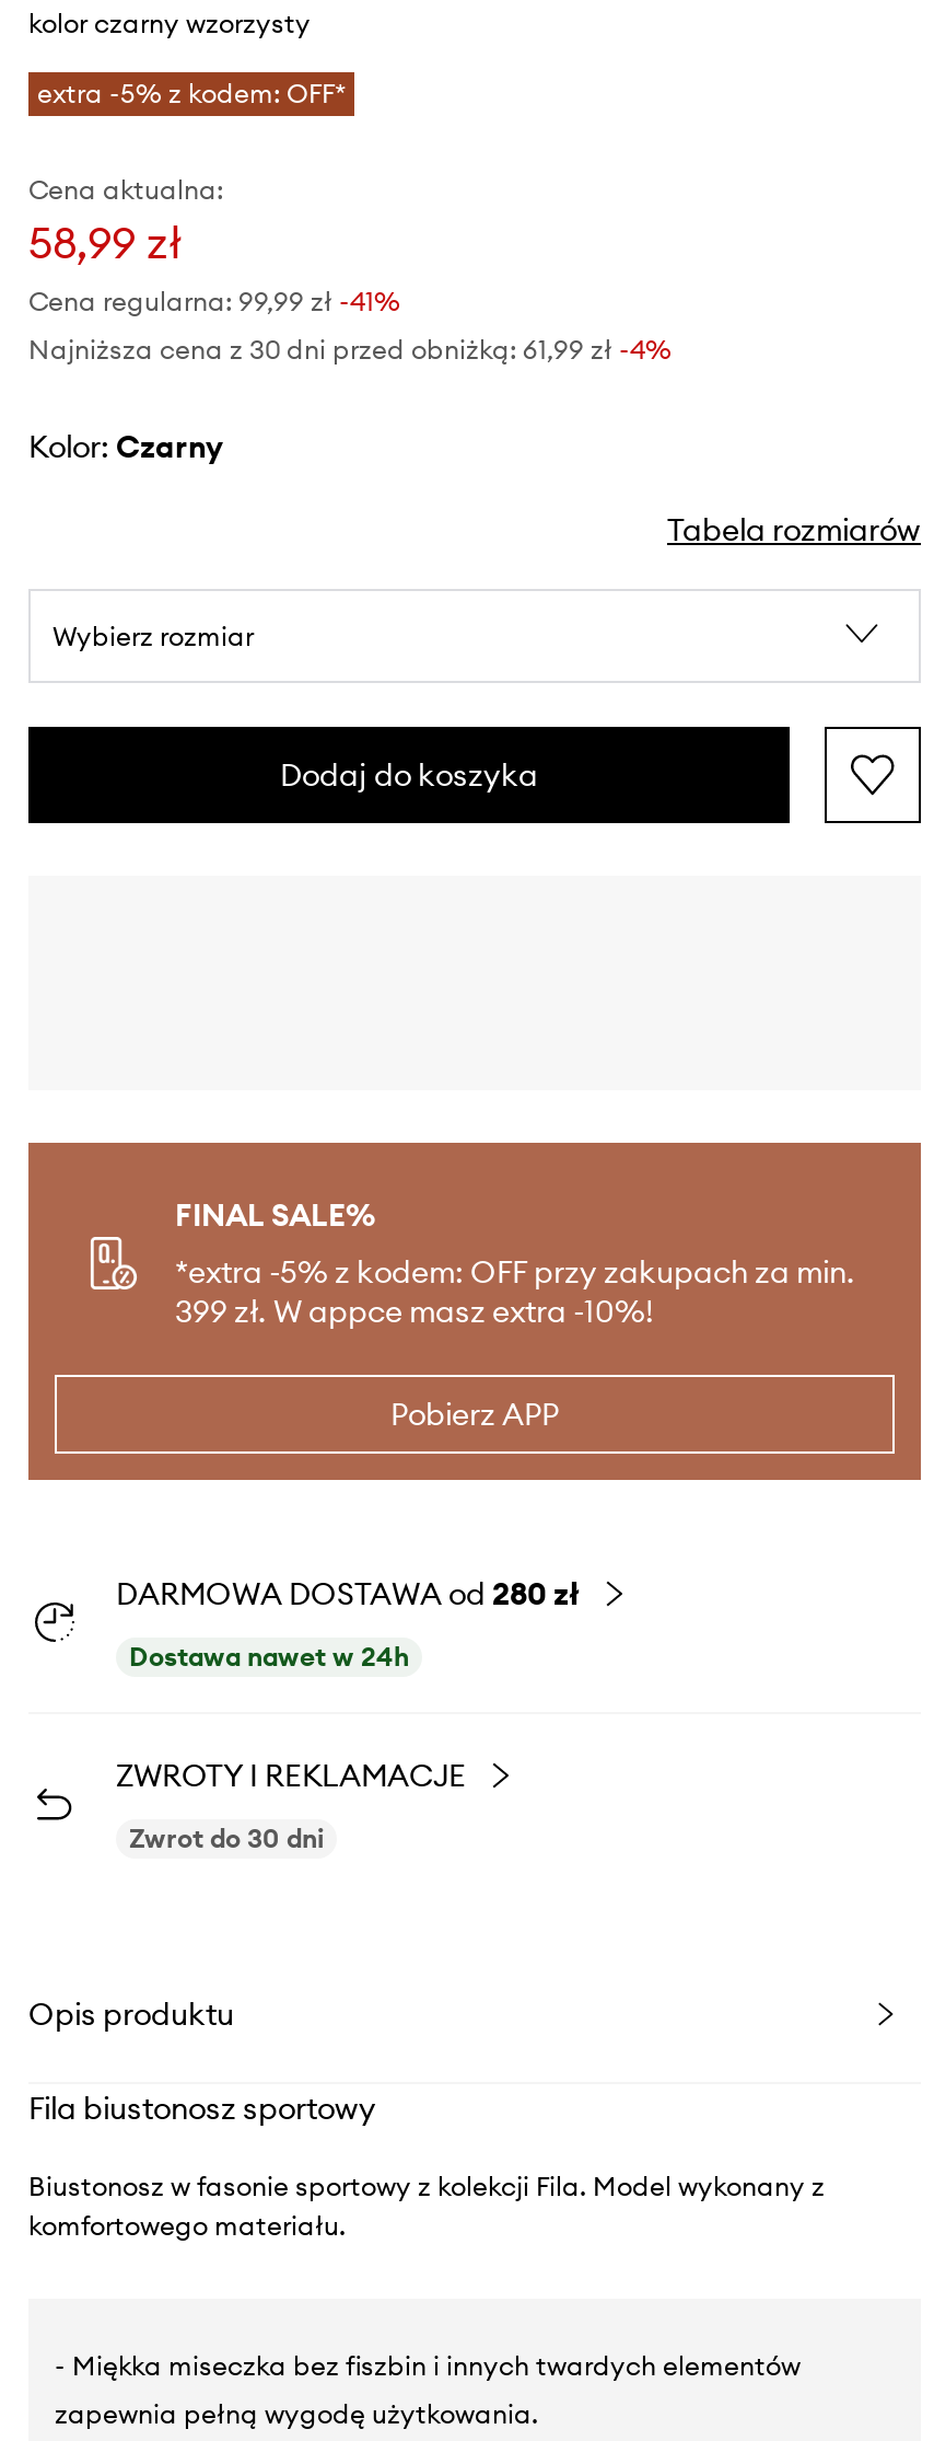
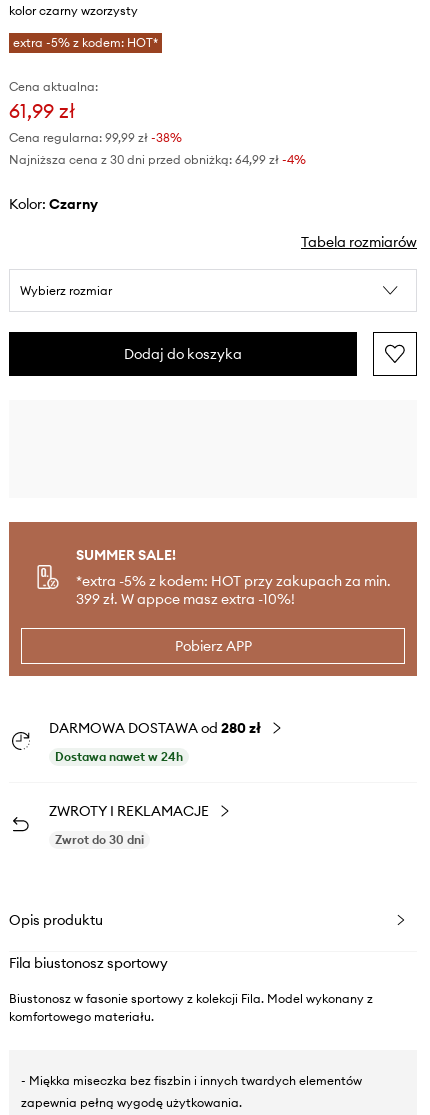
[37,77,346,110] extra -5% z kodem: OFF* -> [13,35,158,50] extra -5% z kodem: HOT*
[28,215,182,269] 58,99 zł -> [9,98,75,123] 61,99 zł
[28,285,400,318] Cena regularna: 99,99 zł -41% -> [9,130,182,145] Cena regularna: 99,99 zł -38%
[28,333,672,366] Najniższa cena z 30 dni przed obniżką: 61,99 zł -4% -> [9,152,306,167] Najniższa cena z 30 dni przed obniżką: 64,99 zł -4%
[175,1196,855,1292] FINAL SALE% | *extra -5% z kodem: OFF przy zakupach za min. -> [76,546,391,590] SUMMER SALE! | *extra -5% z kodem: HOT przy zakupach za min.

